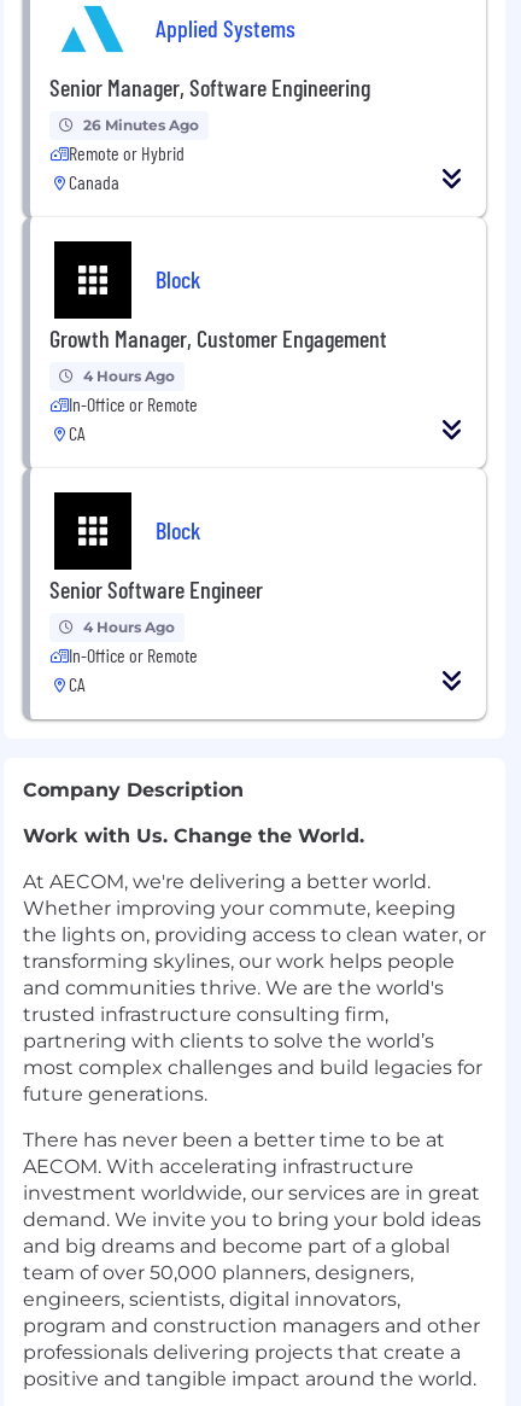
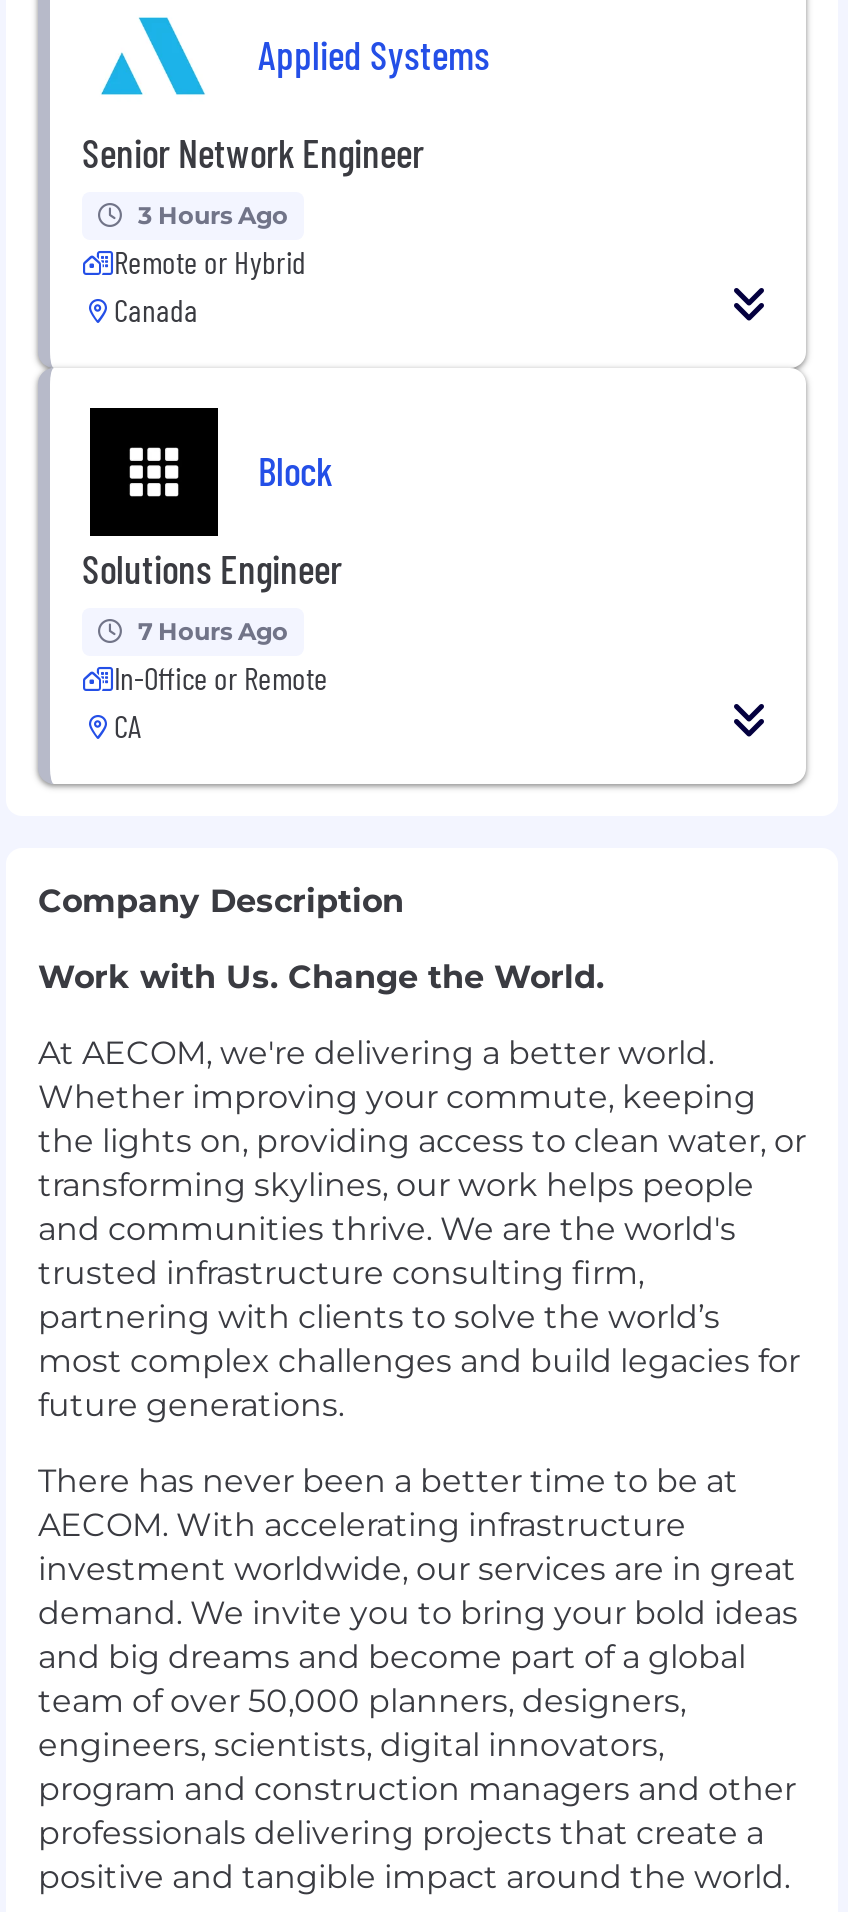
[49,73,370,102] Senior Manager, Software Engineering -> [82,128,424,176] Senior Network Engineer
[83,116,199,134] 26 Minutes Ago -> [138,200,288,230] 3 Hours Ago
[49,324,387,636] Growth Manager, Customer Engagement | 4 Hours Ago | In-Office or Remote | CA | Block | Senior Software Engineer | 4 Hours Ago -> [82,544,342,646] Solutions Engineer | 7 Hours Ago

